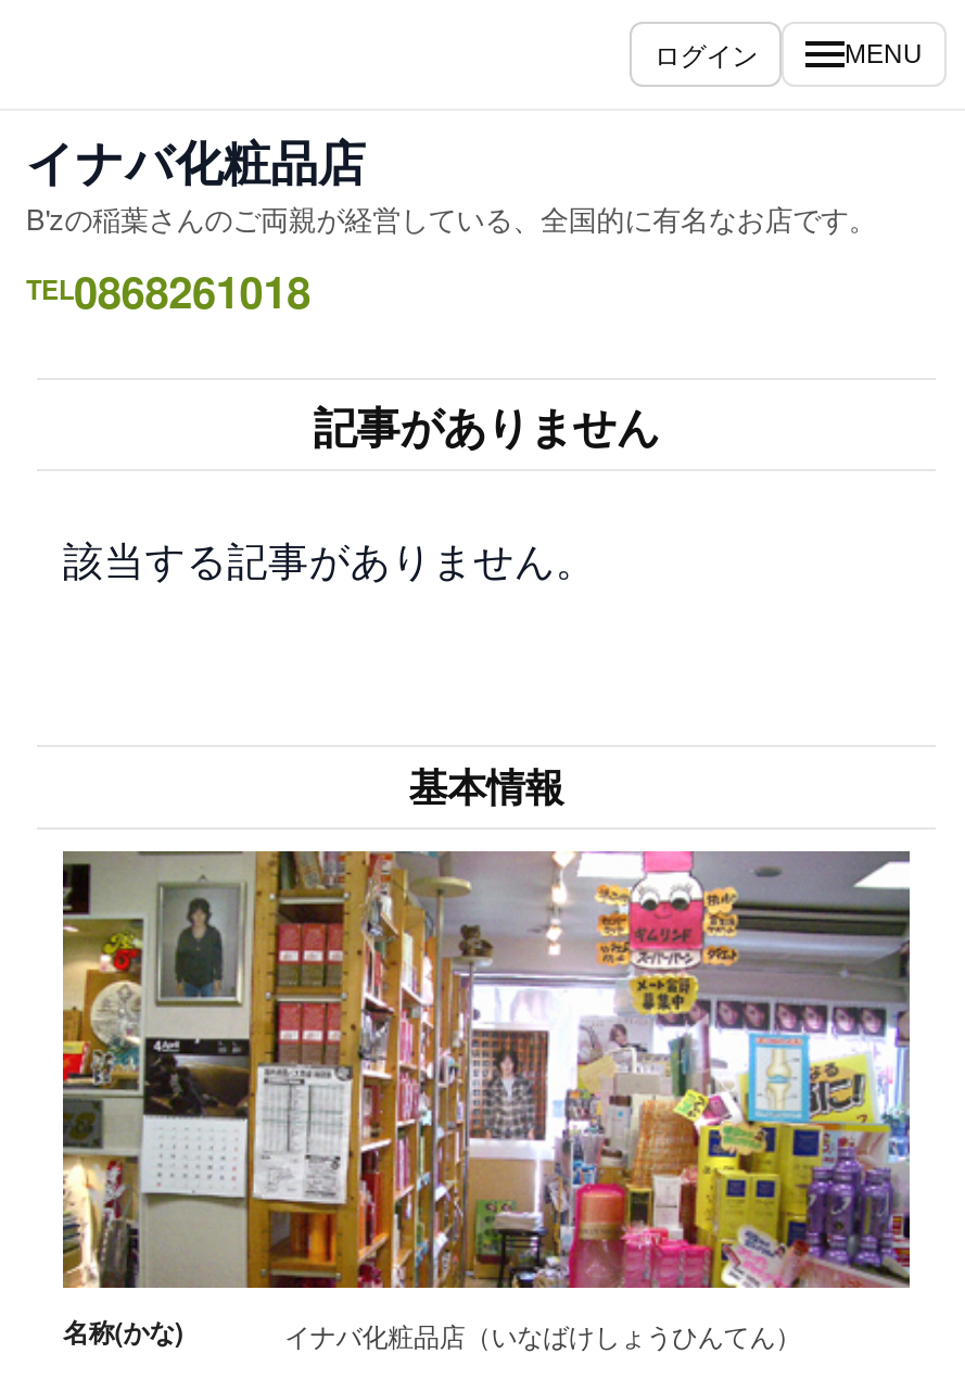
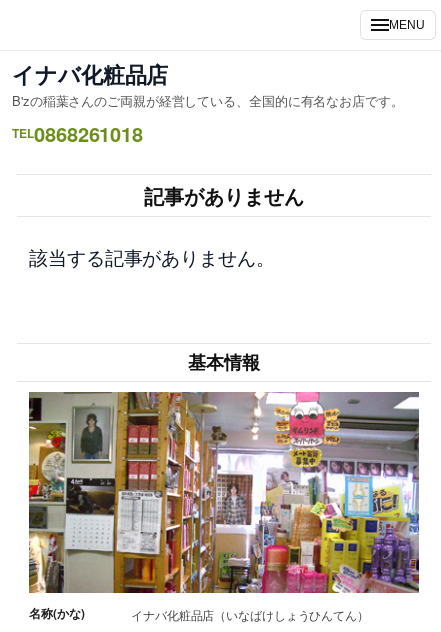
[654,35,758,72] ログイン -> none

